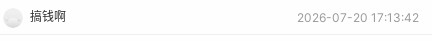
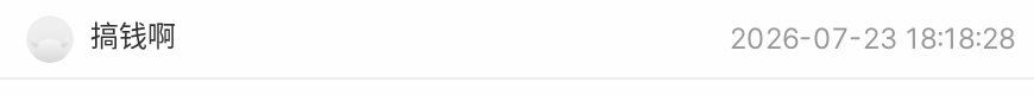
[297,10,419,25] 2026-07-20 17:13:42 -> [730,21,1015,57] 2026-07-23 18:18:28

